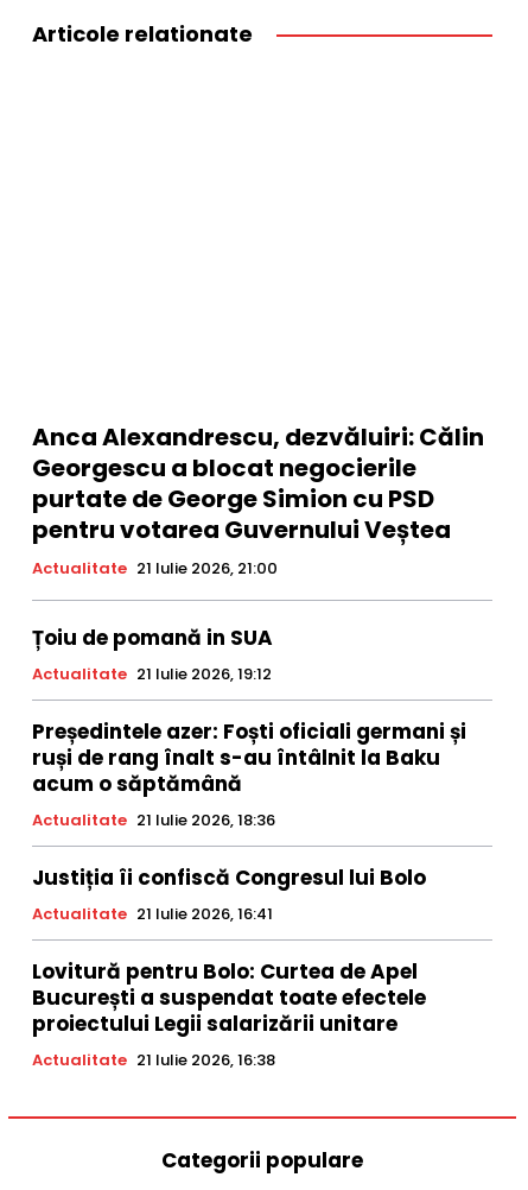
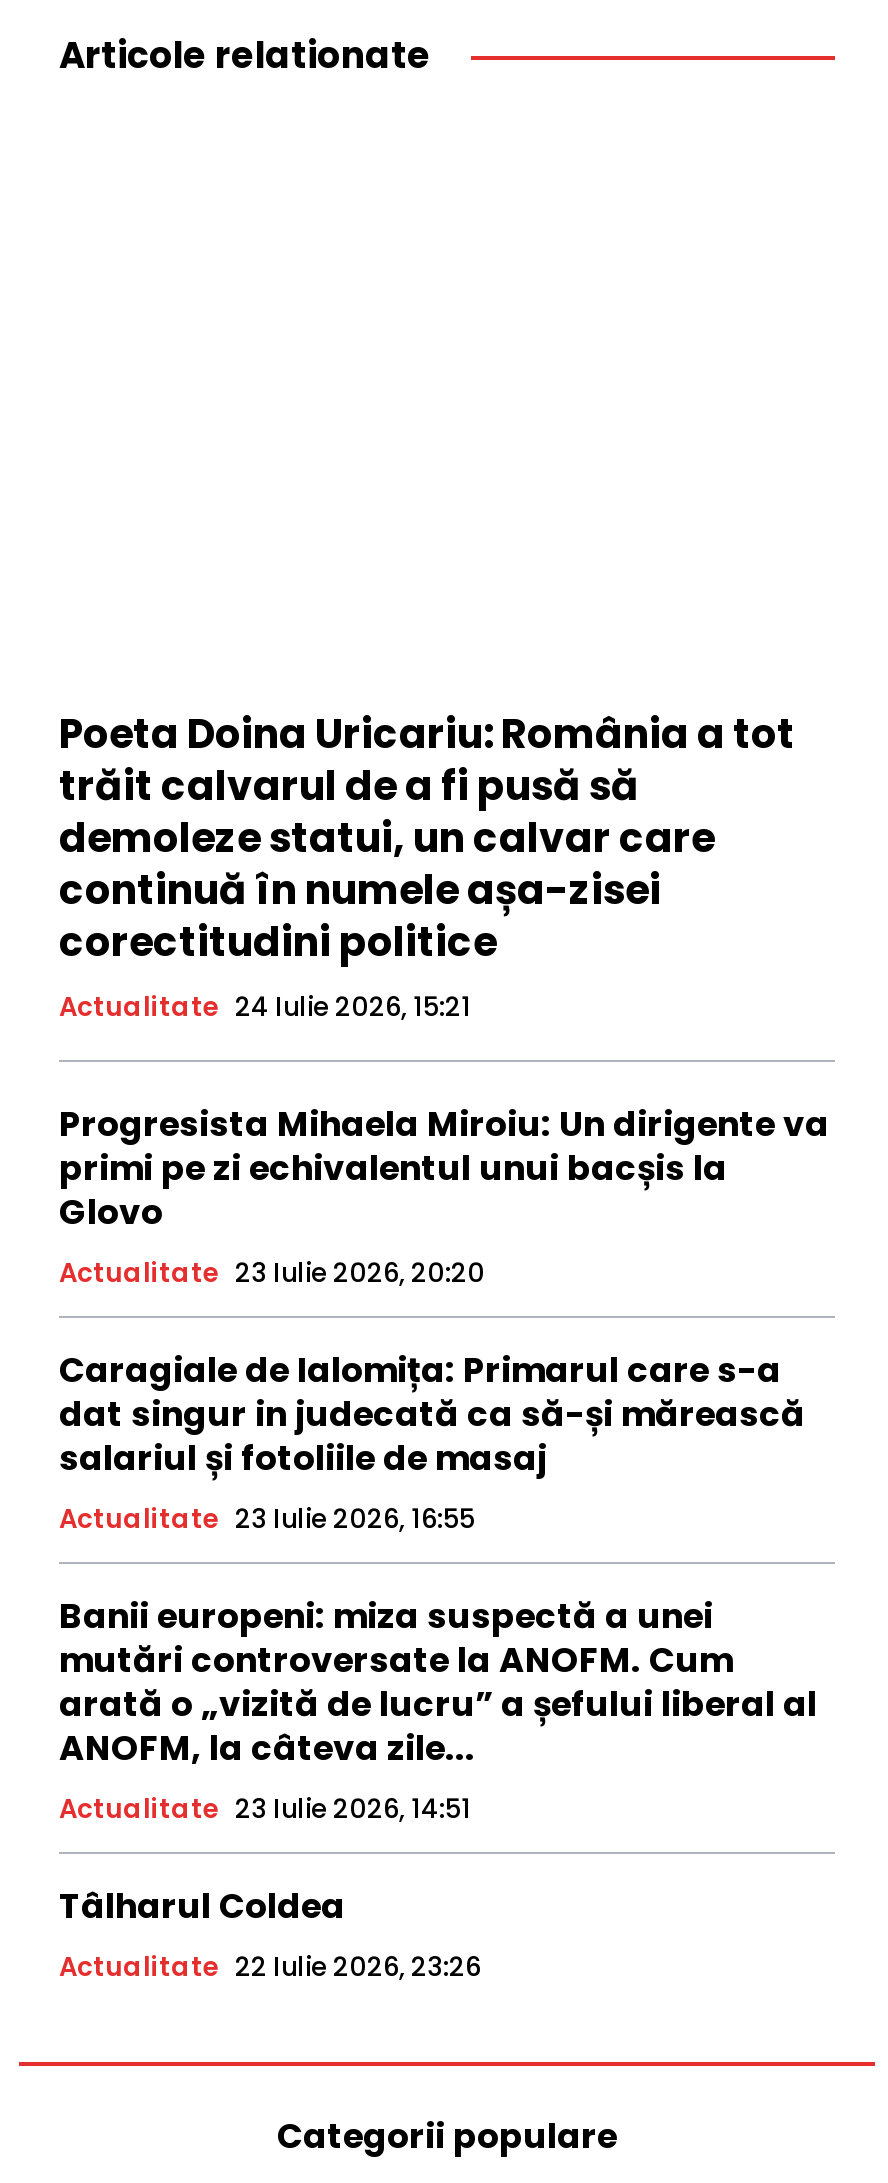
[32,420,484,579] Anca Alexandrescu, dezvăluiri: Călin | Georgescu a blocat negocierile | purtate de George Simion cu PSD | pentru votarea Guvernului Veștea | Actualitate 21 Iulie 2026, 21:00 -> [59,705,795,1025] Poeta Doina Uricariu: România a tot | trăit calvarul de a fi pusă să | demoleze statui, un calvar care | continuă în numele așa-zisei | corectitudini politice | Actualitate 24 Iulie 2026, 15:21
[32,623,273,685] Țoiu de pomană in SUA | Actualitate 21 Iulie 2026, 19:12 -> [59,1099,829,1291] Progresista Mihaela Miroiu: Un dirigente va | primi pe zi echivalentul unui bacșis la | Glovo | Actualitate 23 Iulie 2026, 20:20
[32,717,466,831] Președintele azer: Foști oficiali germani și | ruși de rang înalt s-au întâlnit la Baku | acum o săptămână | Actualitate 21 Iulie 2026, 18:36 -> [59,1345,805,1537] Caragiale de Ialomița: Primarul care s-a | dat singur in judecată ca să-și mărească | salariul și fotoliile de masaj | Actualitate 23 Iulie 2026, 16:55
[32,863,426,925] Justiția îi confiscă Congresul lui Bolo | Actualitate 21 Iulie 2026, 16:41 -> [59,1591,817,1827] Banii europeni: miza suspectă a unei | mutări controversate la ANOFM. Cum | arată o „vizită de lucru” a șefului liberal al | ANOFM, la câteva zile... | Actualitate 23 Iulie 2026, 14:51
[32,957,426,1071] Lovitură pentru Bolo: Curtea de Apel | București a suspendat toate efectele | proiectului Legii salarizării unitare | Actualitate 21 Iulie 2026, 16:38 -> [59,1881,481,1985] Tâlharul Coldea | Actualitate 22 Iulie 2026, 23:26

